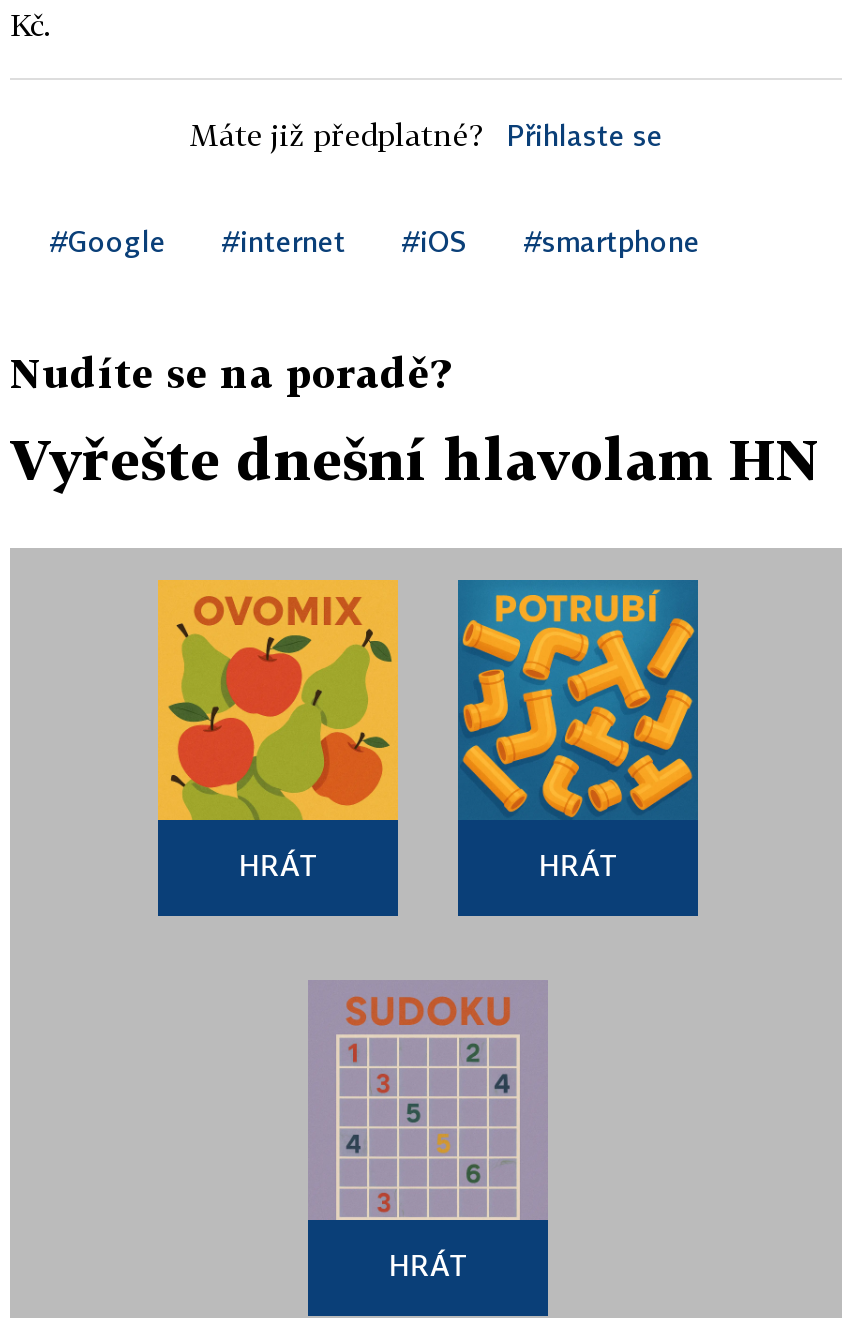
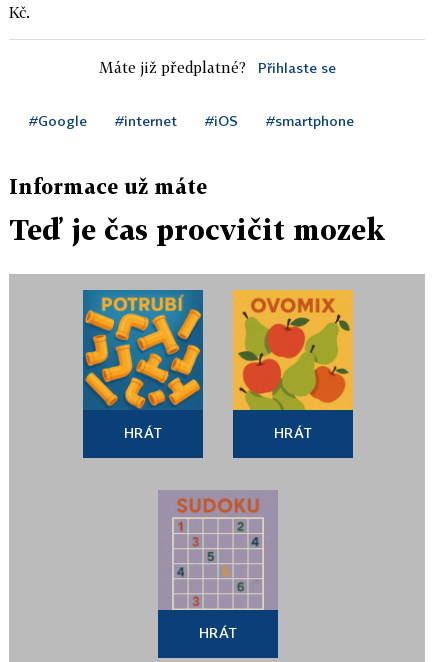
[10,348,450,396] Nudíte se na poradě? -> [9,174,207,198] Informace už máte
[10,426,820,492] Vyřešte dnešní hlavolam HN -> [9,213,385,246] Teď je čas procvičit mozek
[156,578,400,822] [image] -> [82,289,204,410] [image]
[456,578,700,820] [image] -> [232,289,354,411] [image]

